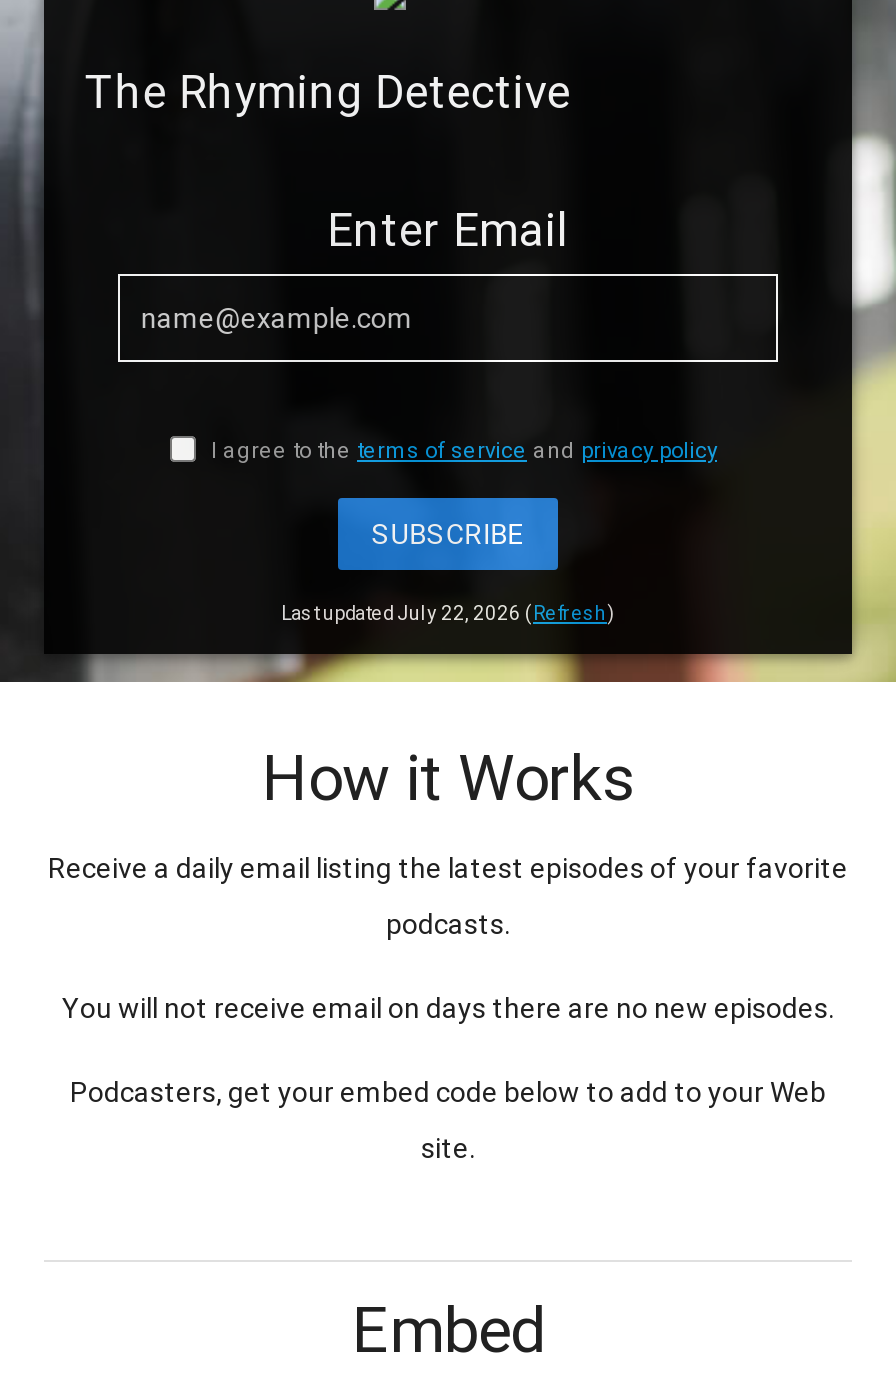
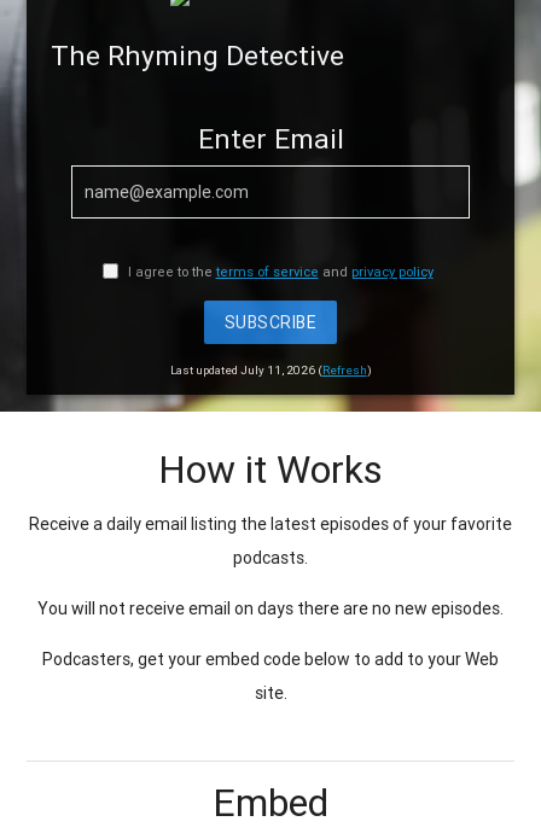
[281,599,615,625] Last updated July 22, 2026 (Refresh) -> [170,362,371,377] Last updated July 11, 2026 (Refresh)

